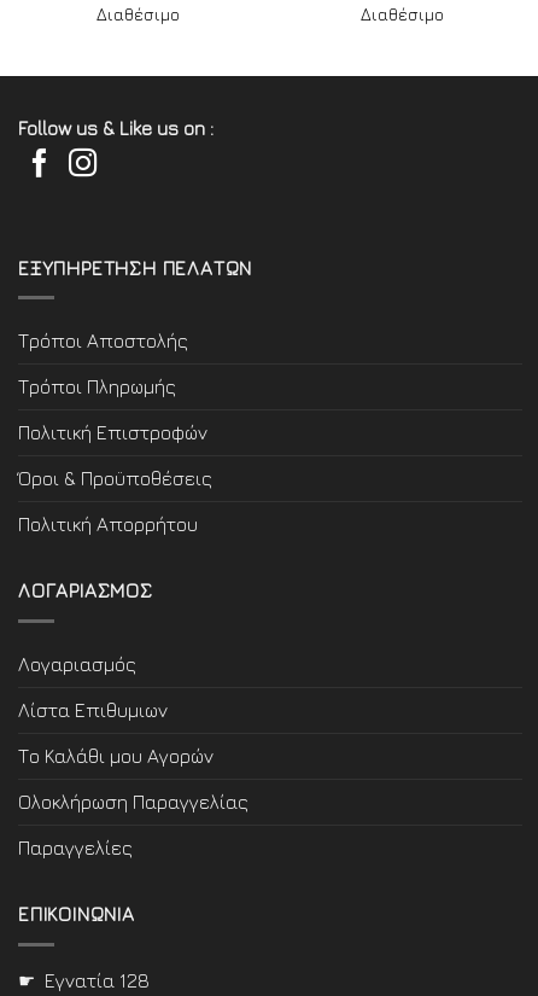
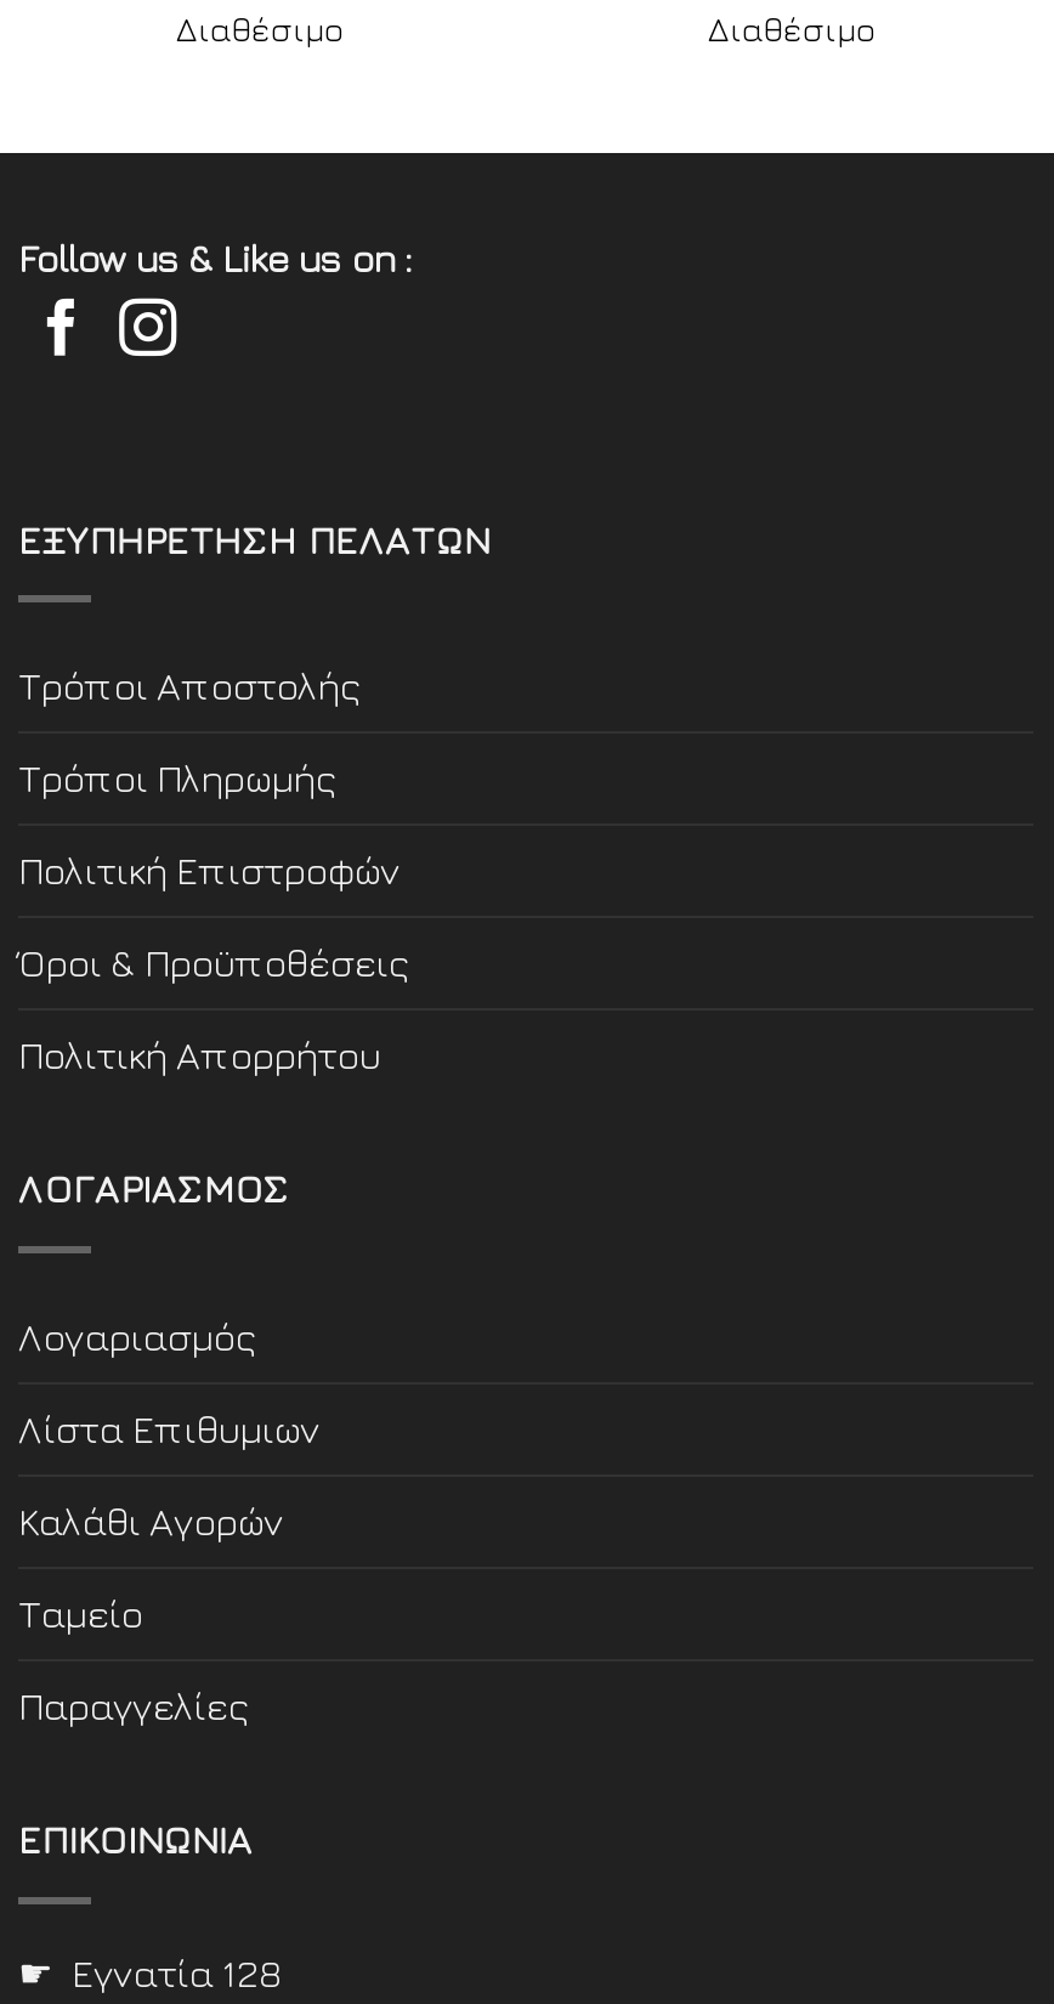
[18,745,214,767] Το Καλάθι μου Αγορών -> [18,1499,283,1542] Καλάθι Αγορών
[18,791,248,812] Ολοκλήρωση Παραγγελίας -> [18,1591,142,1635] Ταμείο

